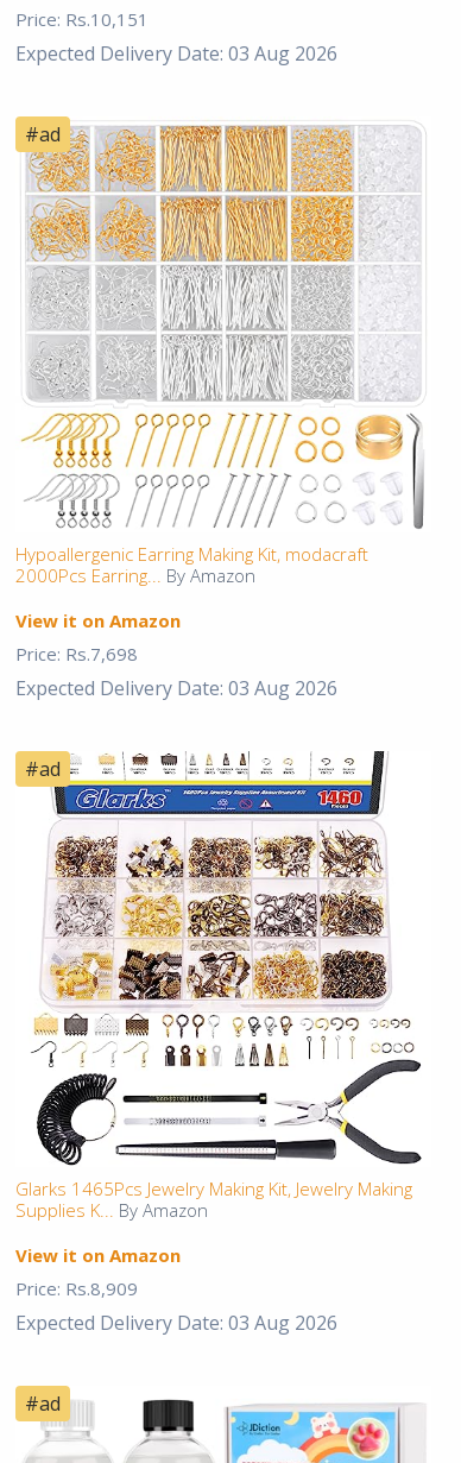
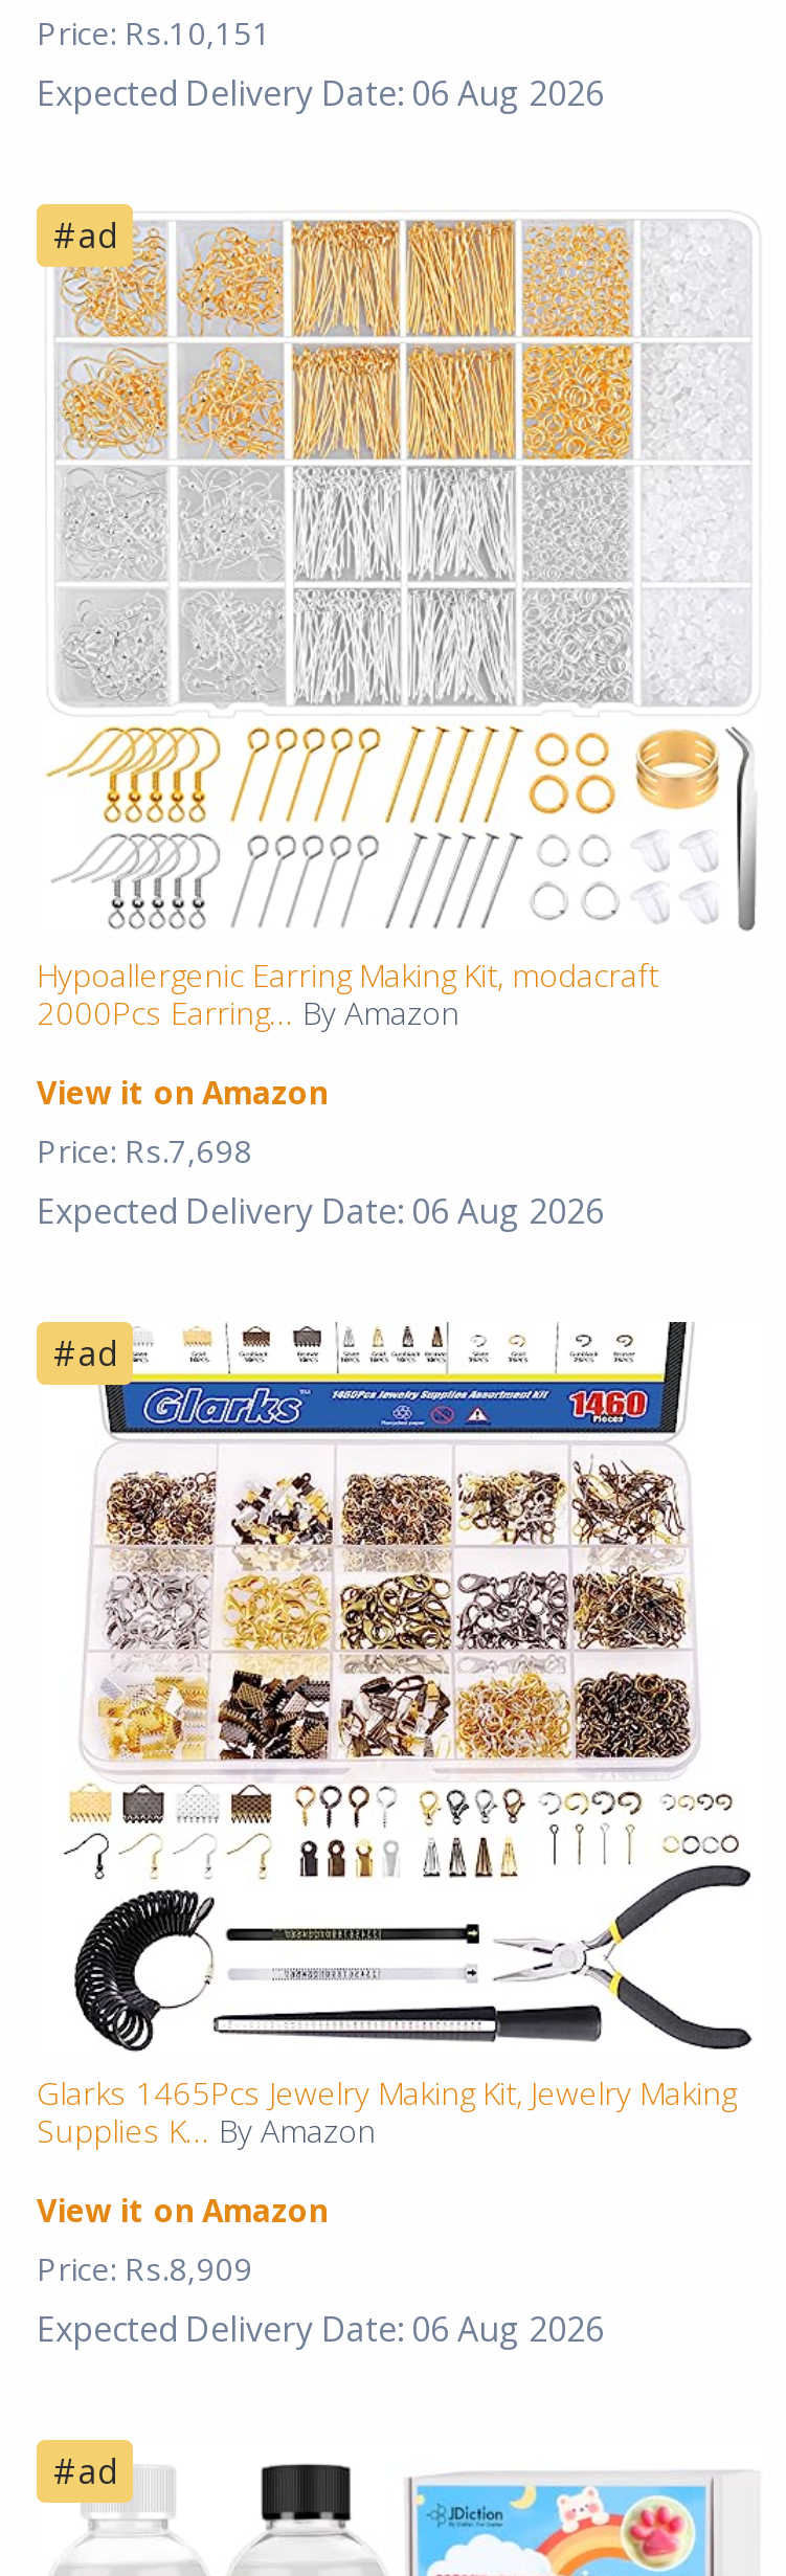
[15,40,337,66] Expected Delivery Date: 03 Aug 2026 -> [37,69,604,115] Expected Delivery Date: 06 Aug 2026
[15,675,337,701] Expected Delivery Date: 03 Aug 2026 -> [37,1188,604,1234] Expected Delivery Date: 06 Aug 2026
[15,1310,337,1336] Expected Delivery Date: 03 Aug 2026 -> [37,2307,604,2353] Expected Delivery Date: 06 Aug 2026

